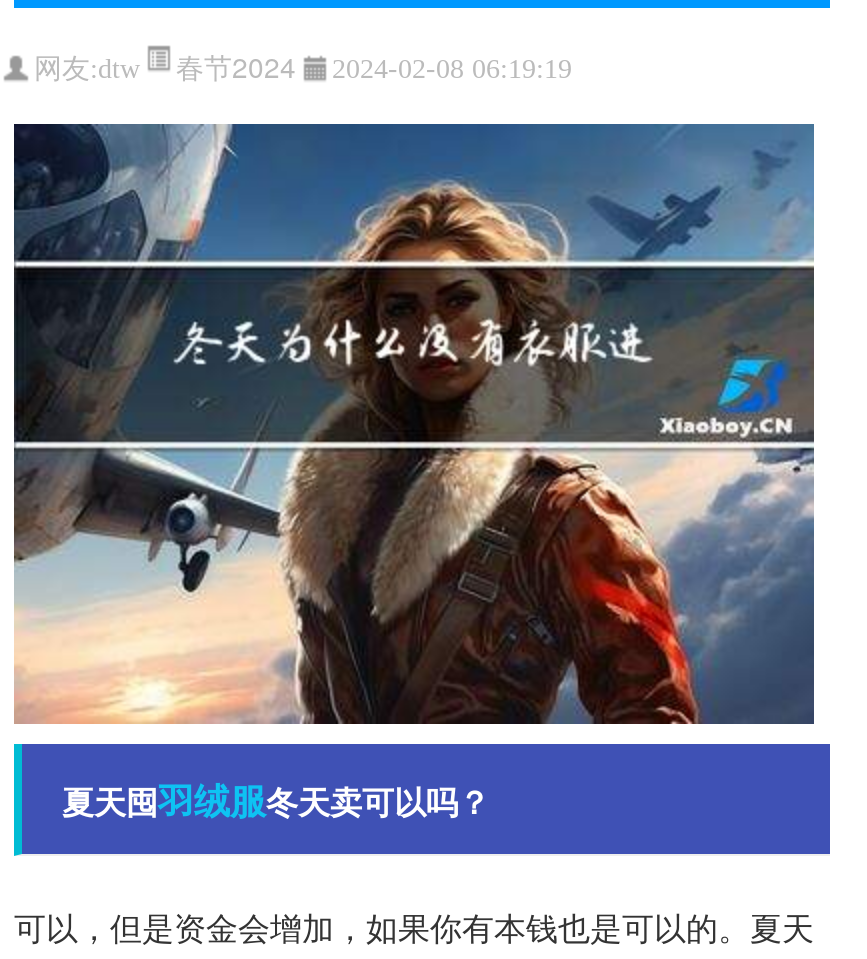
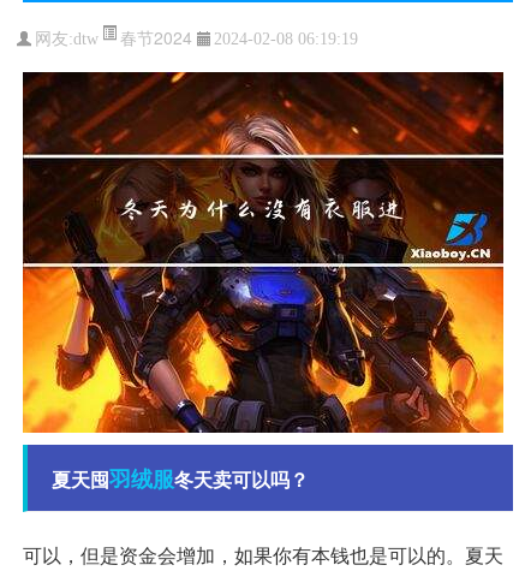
[12,122,816,726] [image] -> [22,71,505,434] [image]

